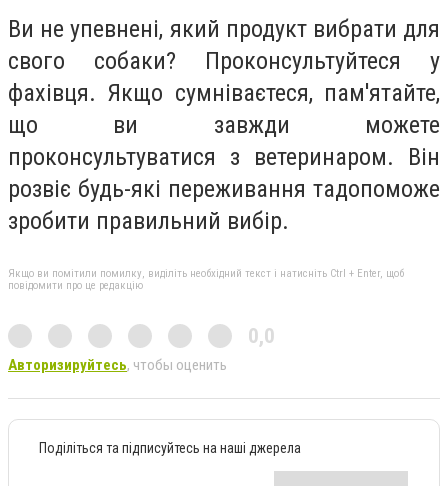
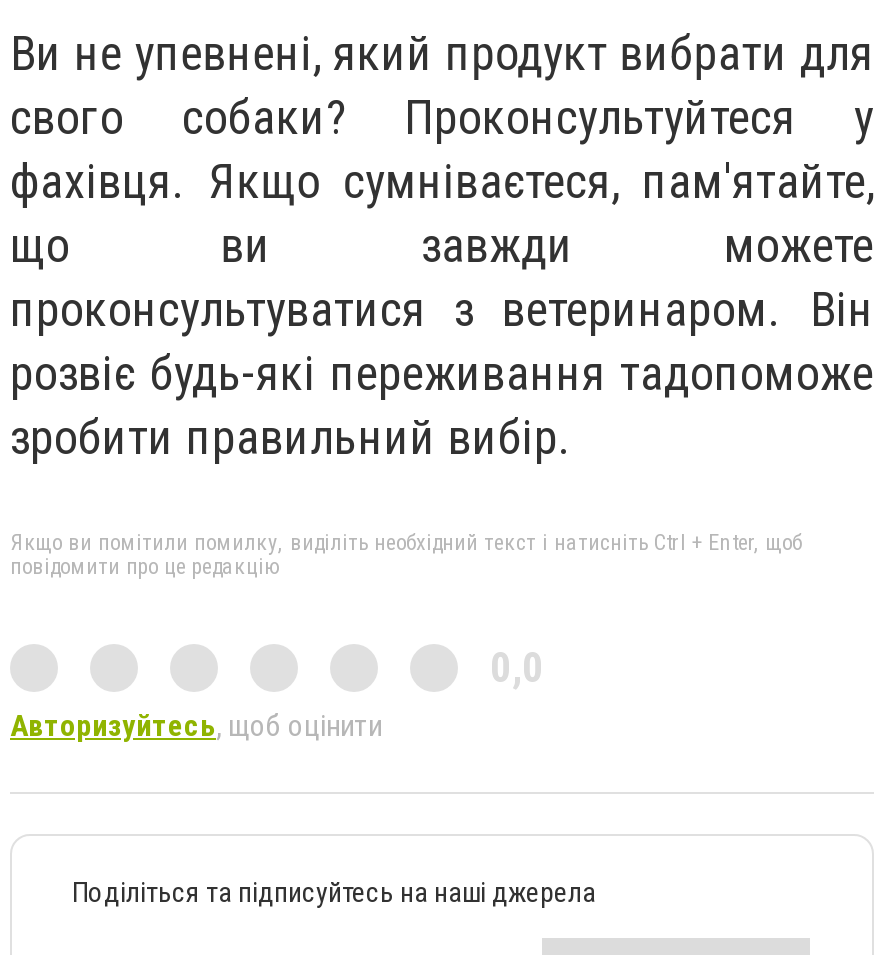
[8,356,227,374] Авторизируйтесь, чтобы оценить -> [10,708,382,744] Авторизуйтесь, щоб оцінити

